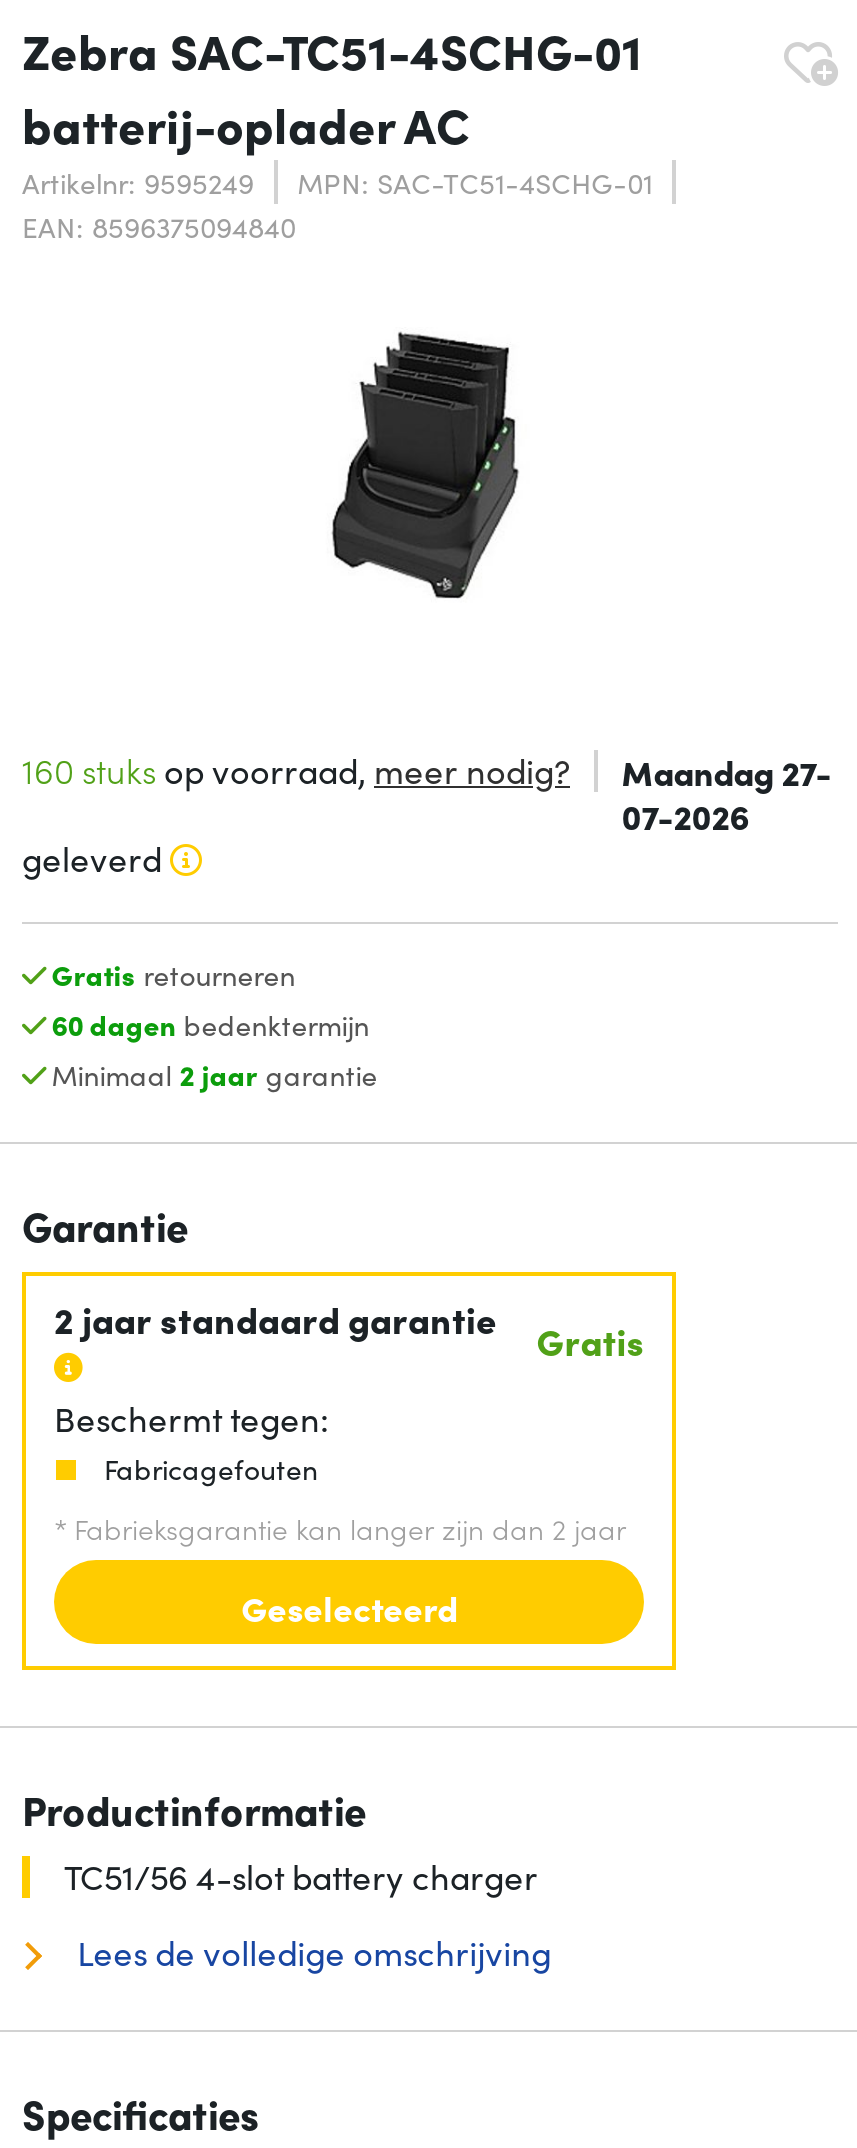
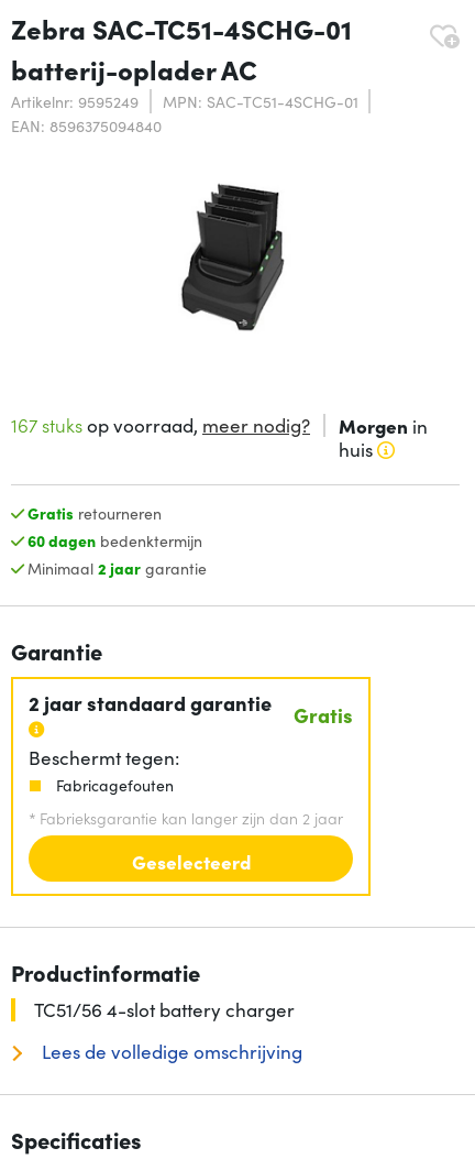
[22,746,832,882] 160 stuks op voorraad, meer nodig? | Maandag 27- | 07-2026 | geleverd -> [11,412,427,462] 167 stuks op voorraad, meer nodig? | Morgen in | huis

